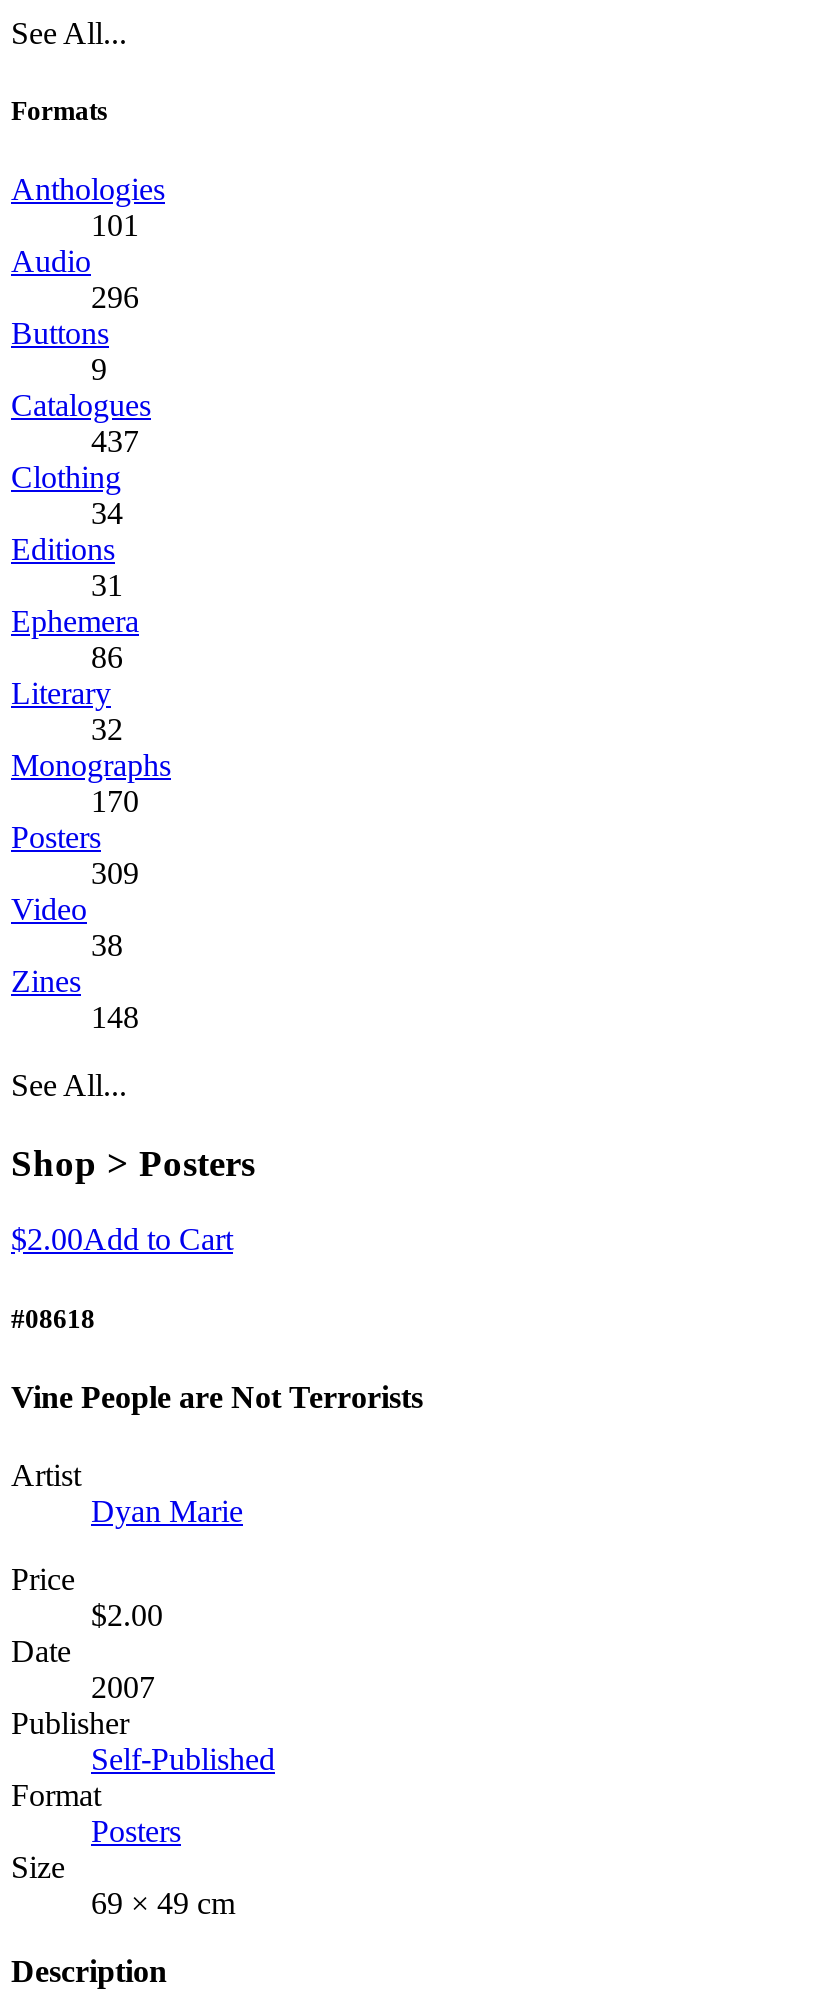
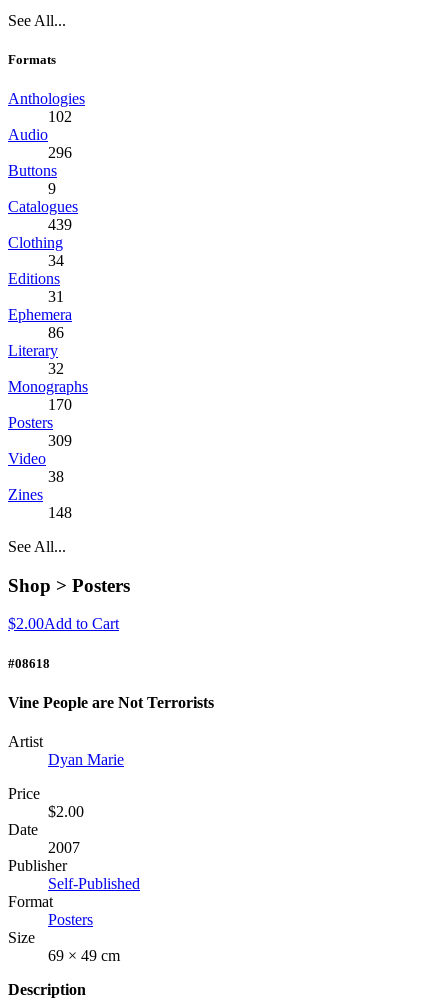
[91,208,139,242] 101 -> [48,108,72,125] 102
[91,424,139,458] 437 -> [48,216,72,233] 439

